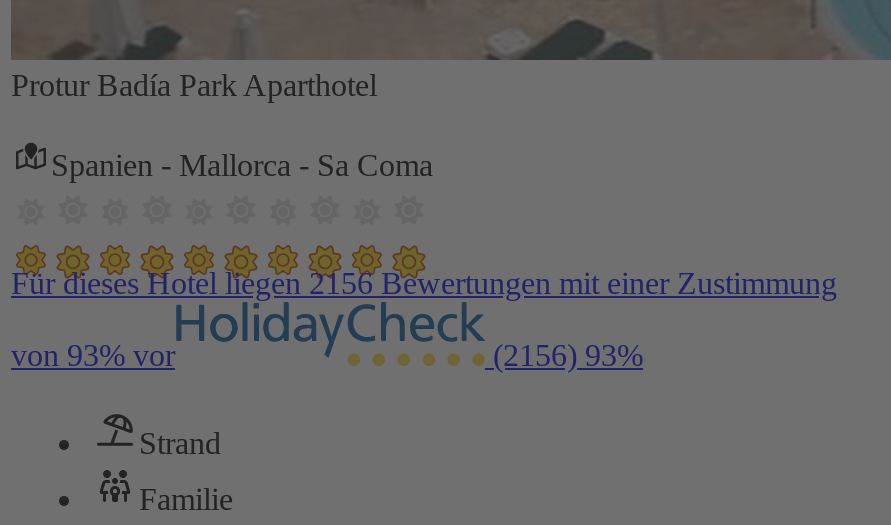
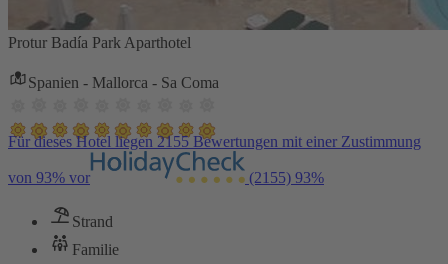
[11,266,837,300] Für dieses Hotel liegen 2156 Bewertungen mit einer Zustimmung -> [8,133,421,150] Für dieses Hotel liegen 2155 Bewertungen mit einer Zustimmung
[485,338,643,372] (2156) 93% -> [245,169,324,186] (2155) 93%

